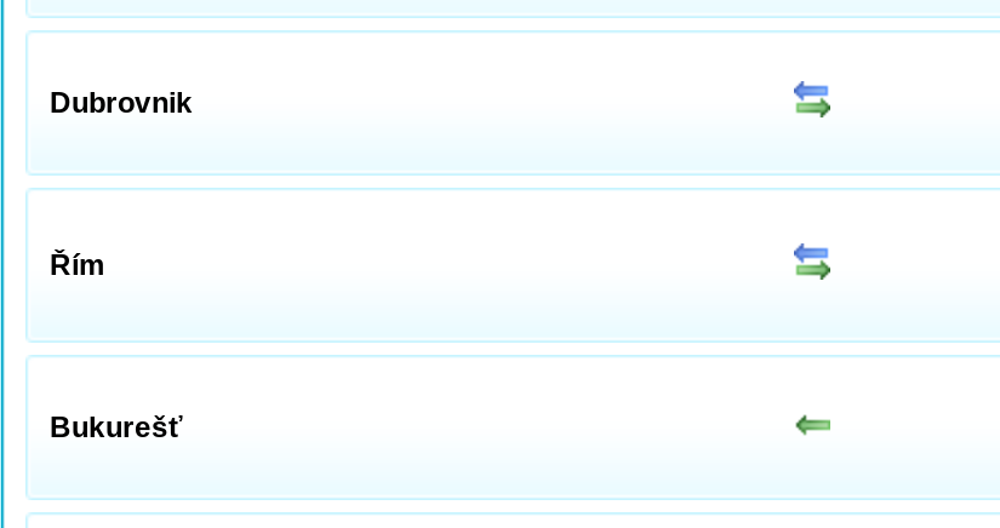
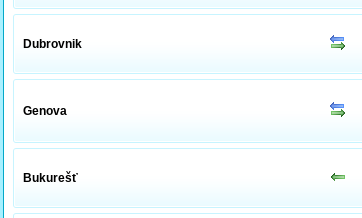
[50,248,105,282] Řím -> [23,104,67,118] Genova

